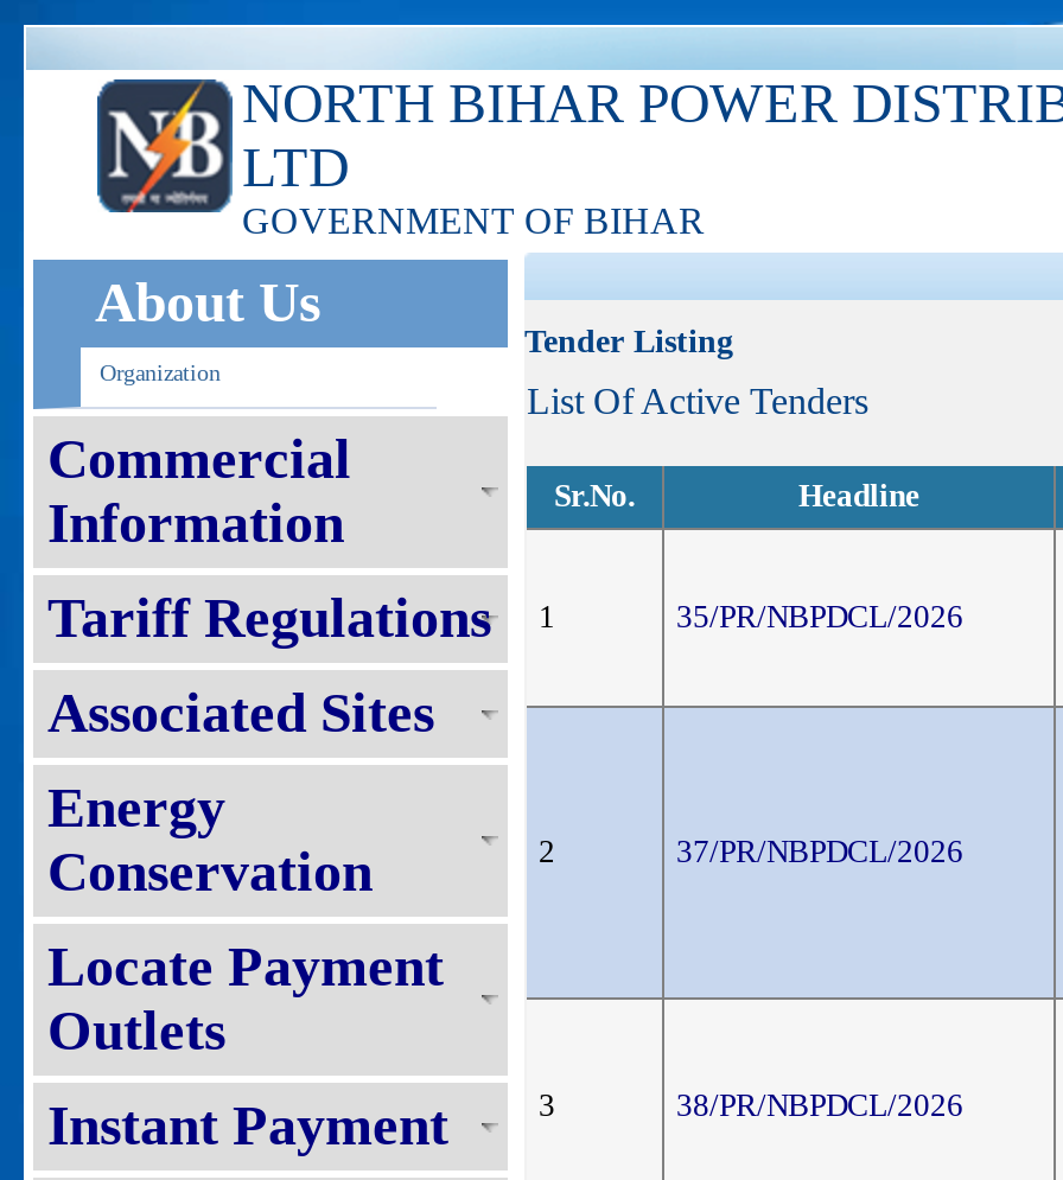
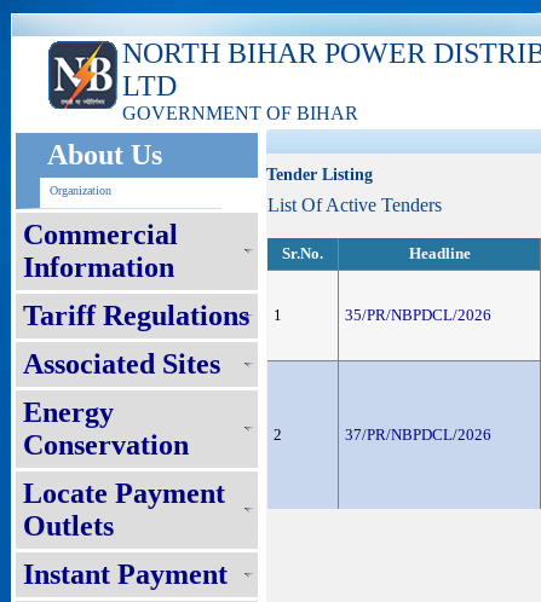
[539,1087,963,1123] 3 | 38/PR/NBPDCL/2026 -> none

